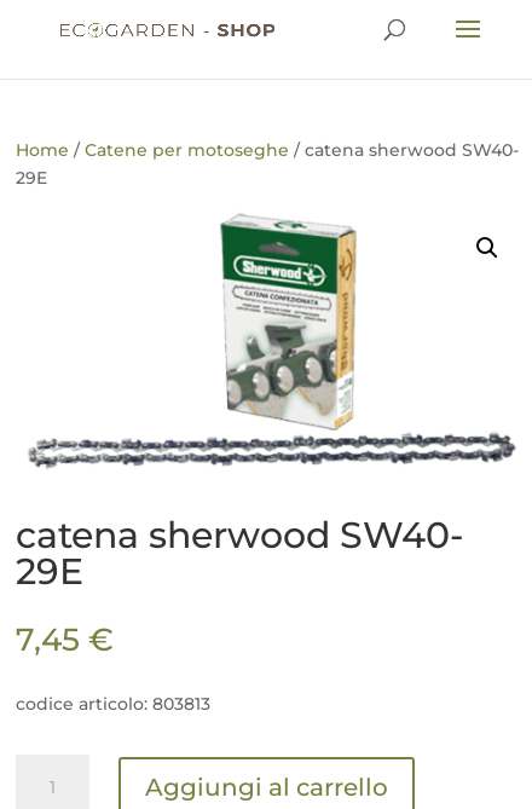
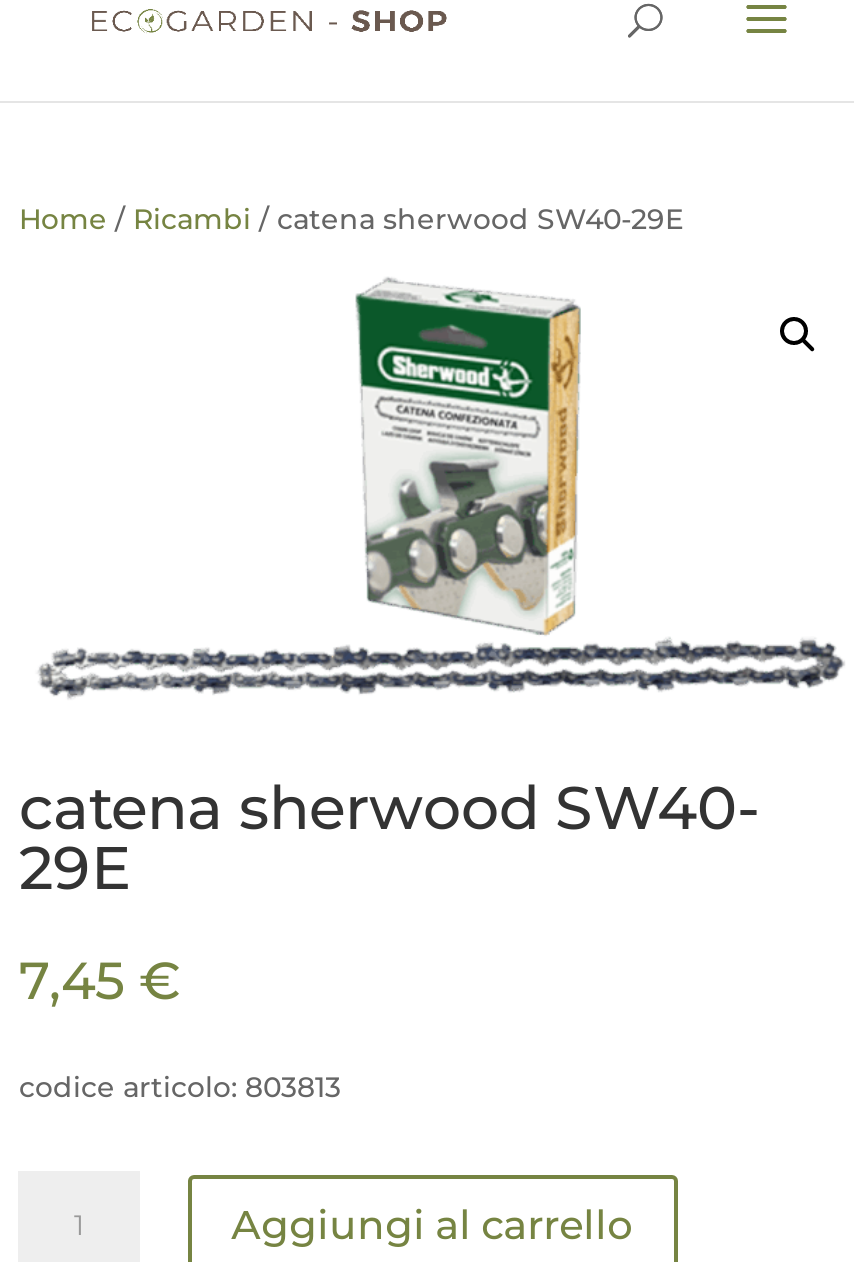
[16,139,519,189] Home / Catene per motoseghe / catena sherwood SW40- | 29E -> [19,201,683,237] Home / Ricambi / catena sherwood SW40-29E

